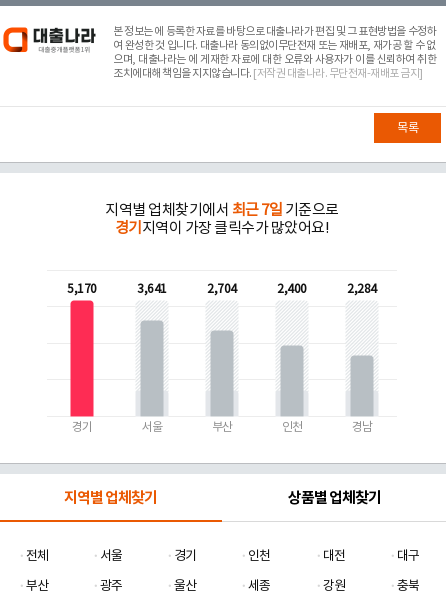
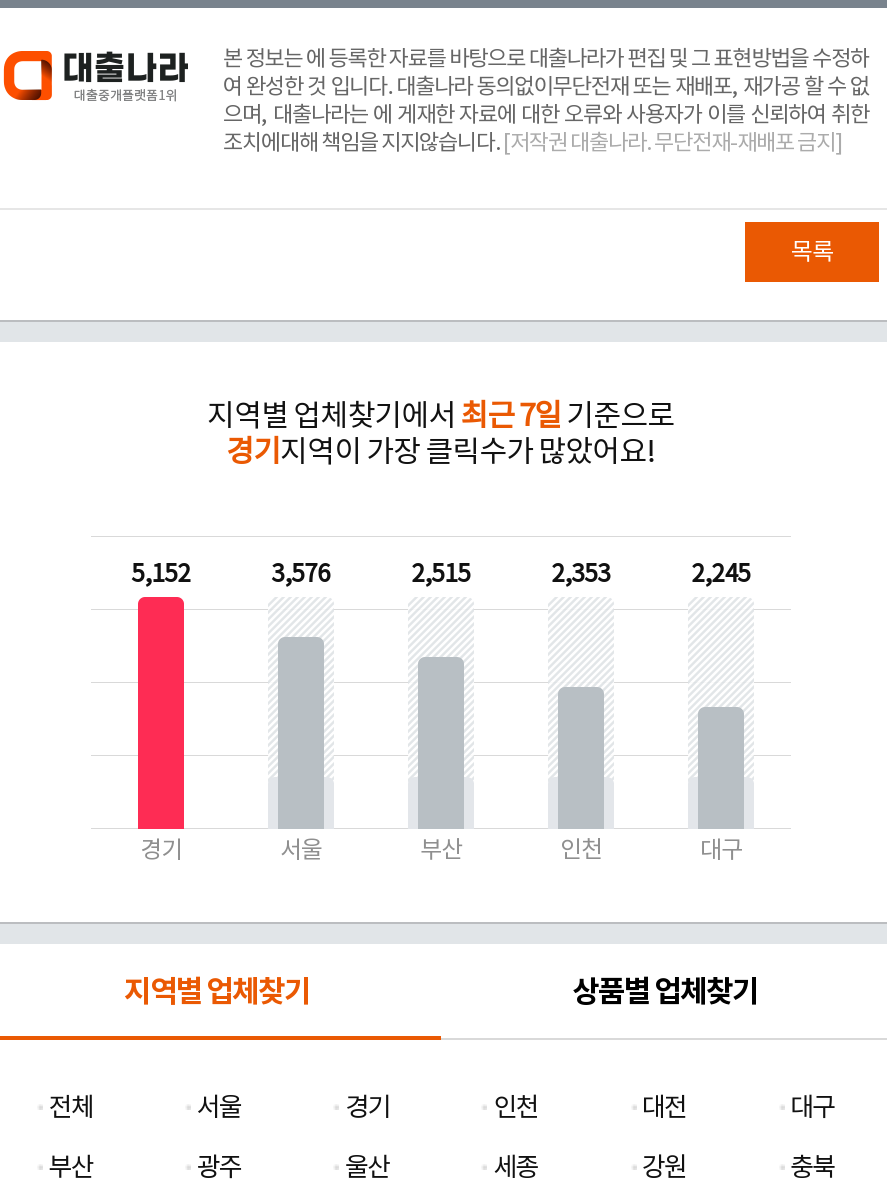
[67,283,97,296] 5,170 -> [131,562,191,588] 5,152
[137,283,167,296] 3,641 -> [271,562,331,588] 3,576
[207,283,237,296] 2,704 -> [411,562,471,588] 2,515
[277,283,307,296] 2,400 -> [551,562,611,588] 2,353
[347,283,377,296] 2,284 -> [691,562,751,588] 2,245
[351,421,372,434] 경남 -> [700,838,742,864] 대구

